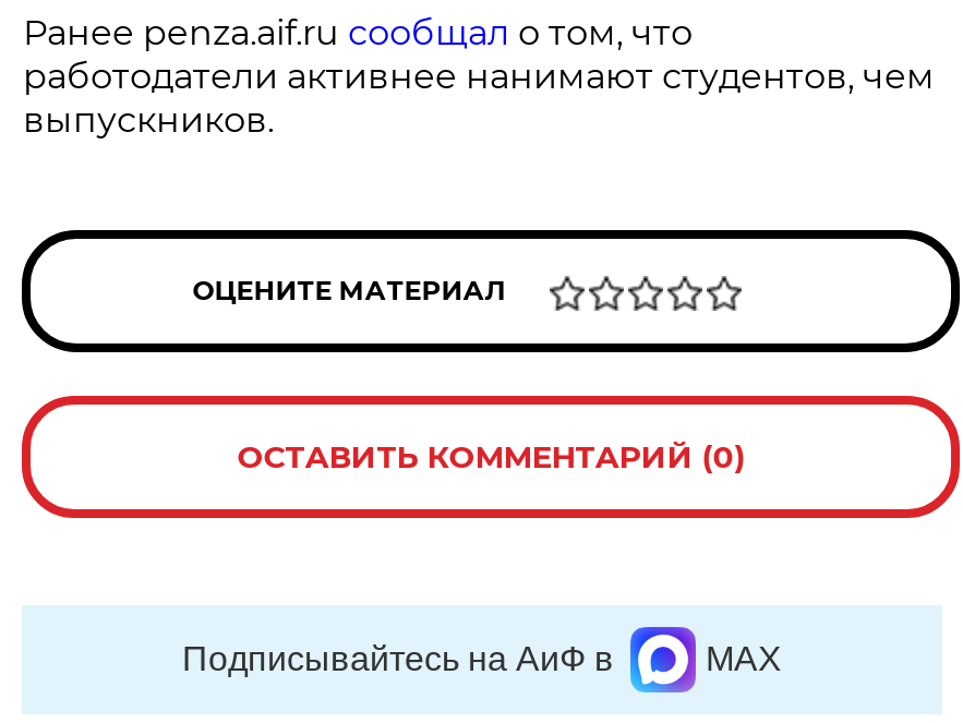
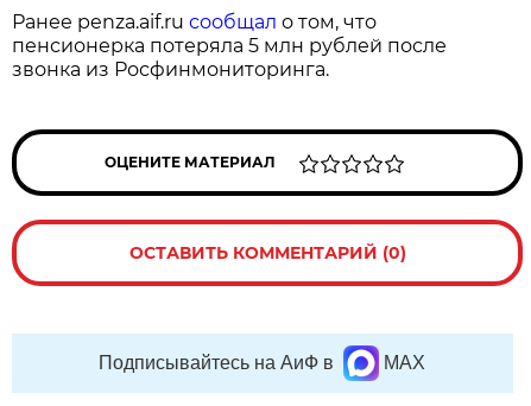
[23,55,934,140] работодатели активнее нанимают студентов, чем | выпускников. -> [12,34,447,81] пенсионерка потеряла 5 млн рублей после | звонка из Росфинмониторинга.

